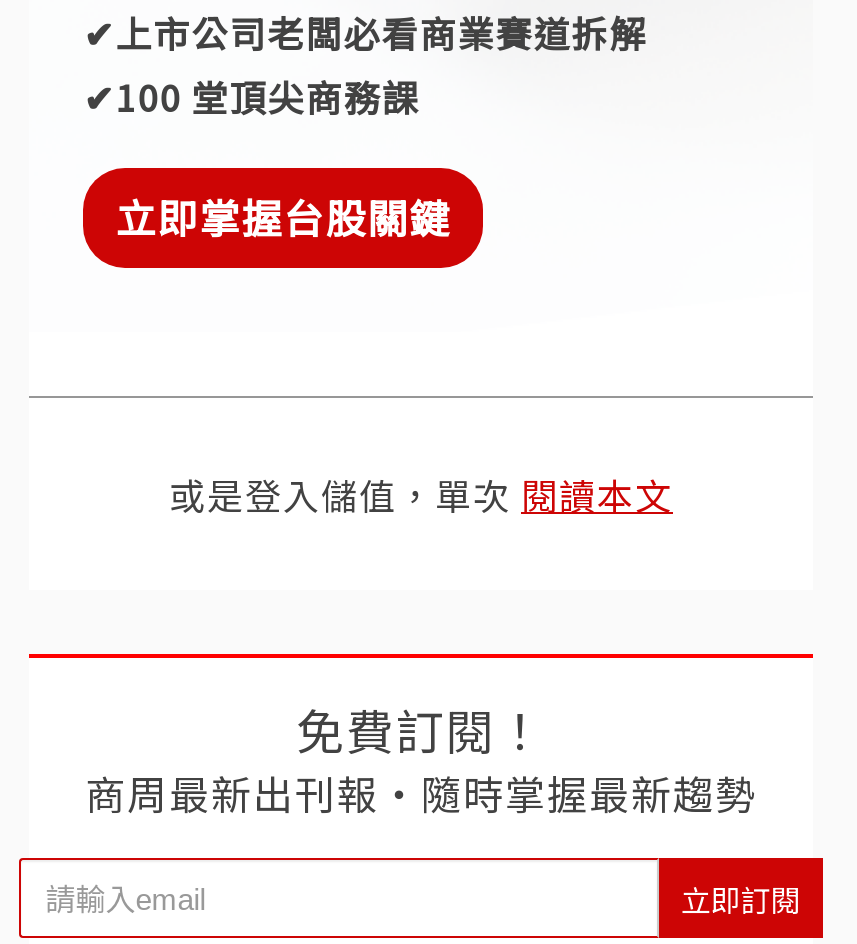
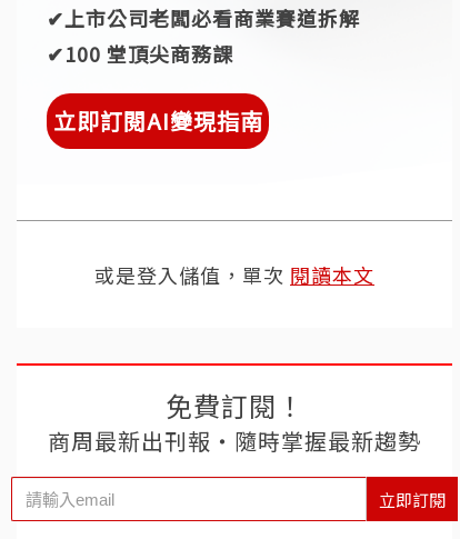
[115,188,451,246] 立即掌握台股關鍵 -> [53,105,263,137] 立即訂閱AI變現指南

